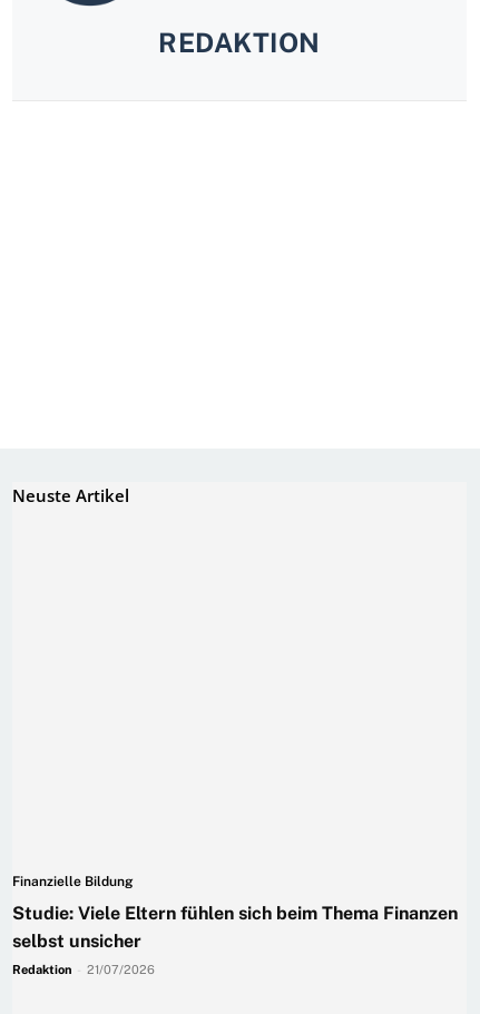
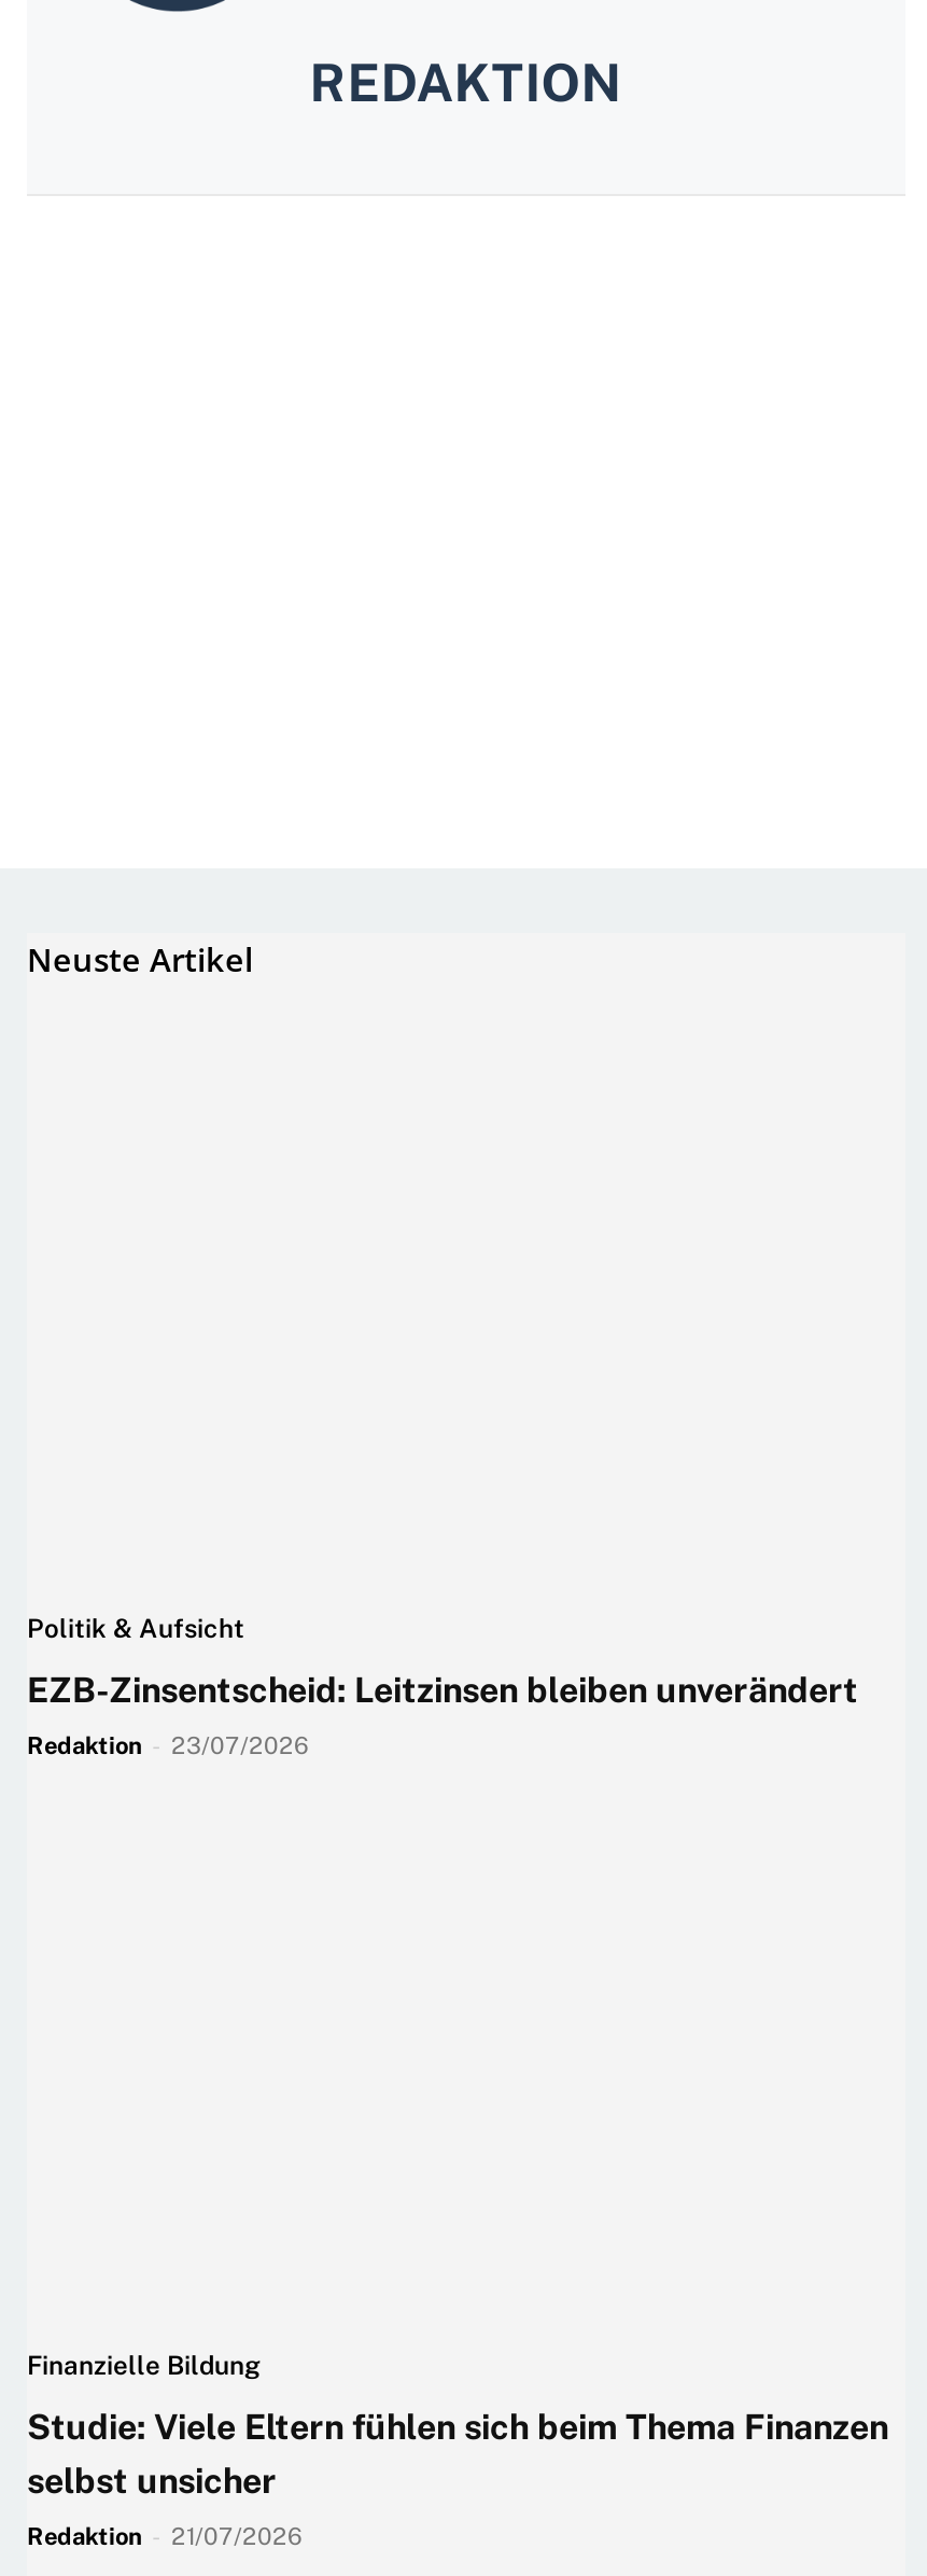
none -> [27,1614,858,1758] Politik & Aufsicht | EZB-Zinsentscheid: Leitzinsen bleiben unverändert | Redaktion - 23/07/2026

